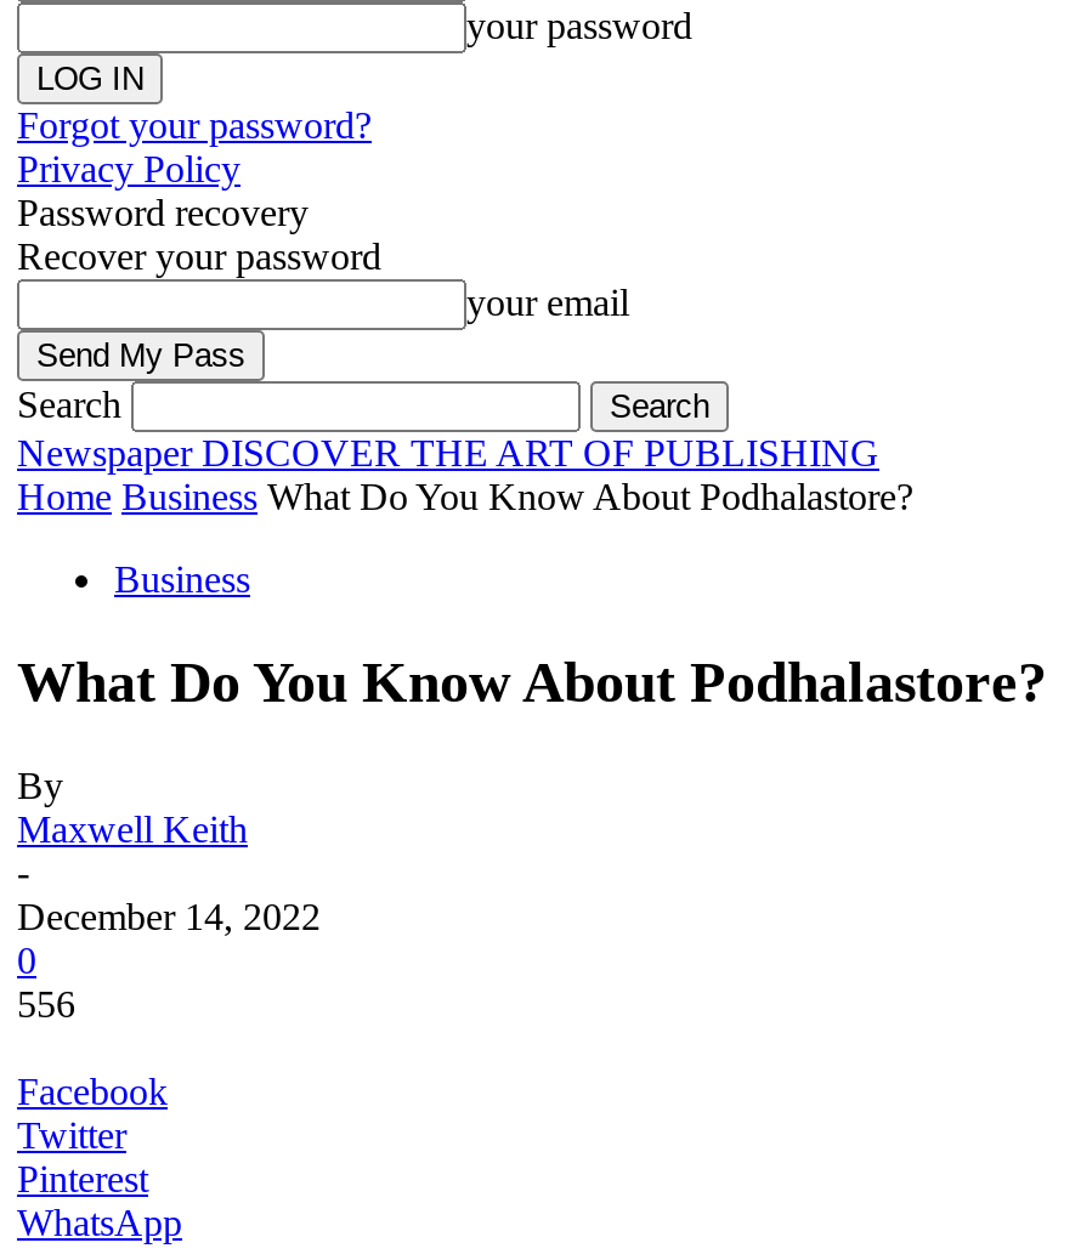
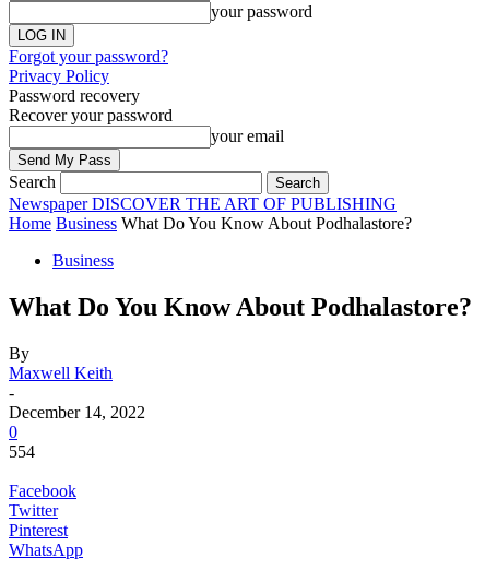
[17,983,75,1024] 556 -> [9,442,35,461] 554

